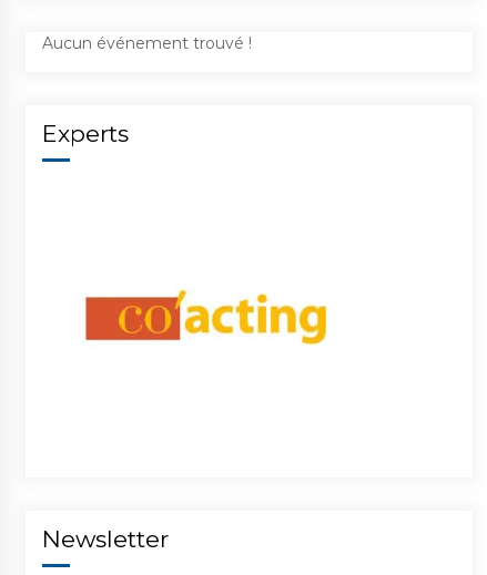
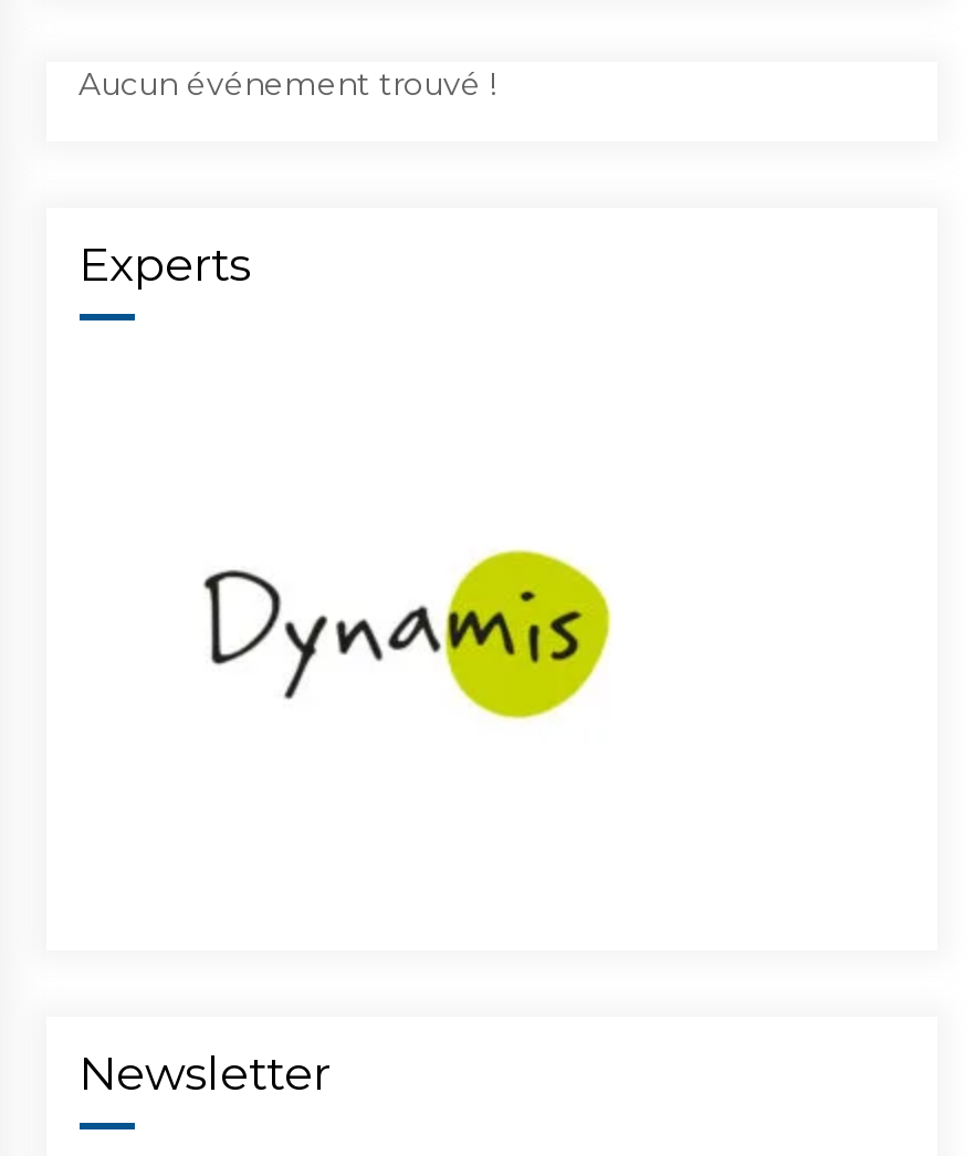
[84,277,327,361] [image] -> [166,548,646,721] [image]

